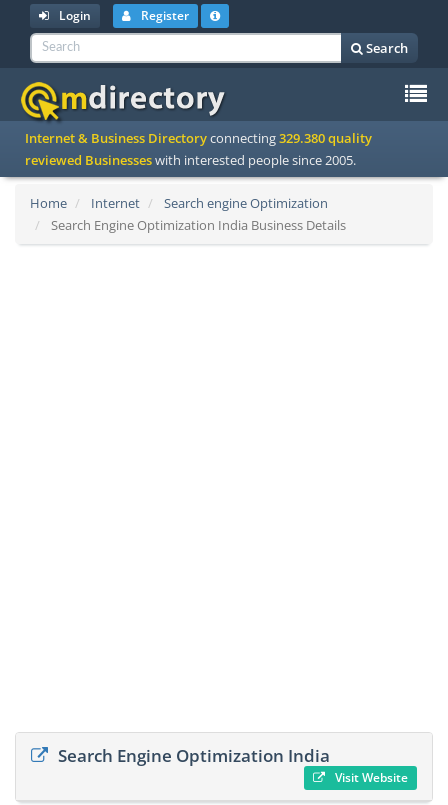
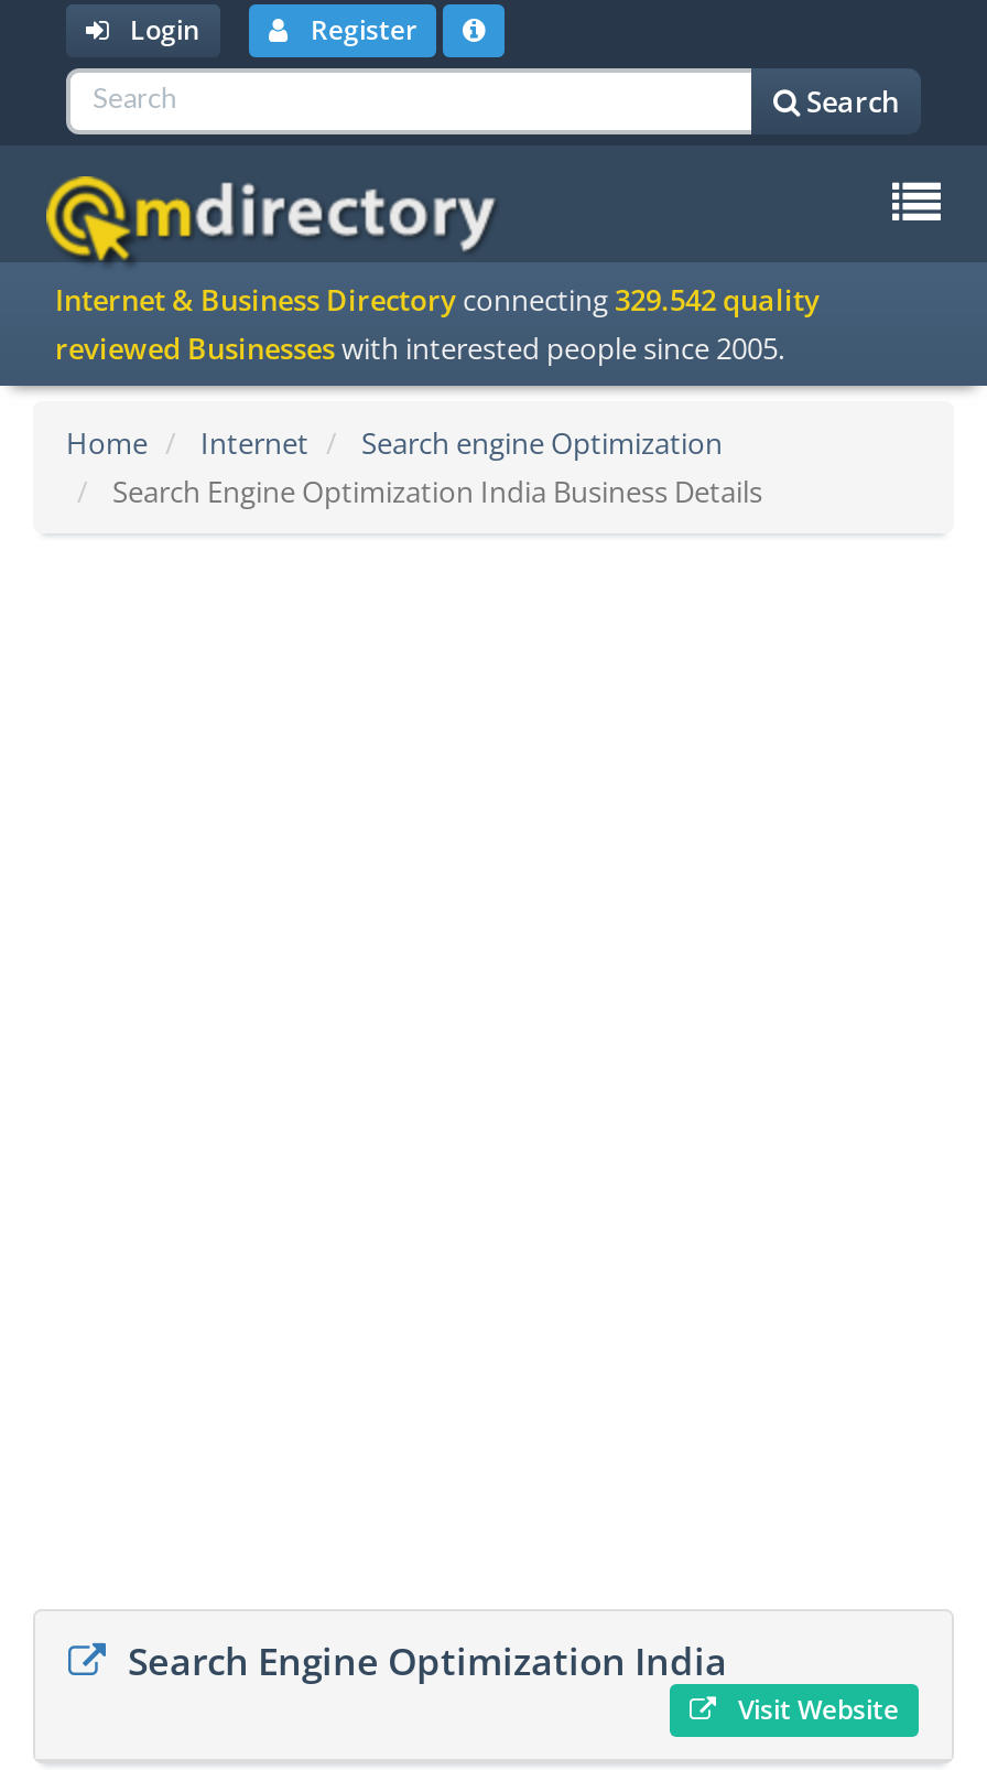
[25,129,372,147] Internet & Business Directory connecting 329.380 quality -> [55,280,820,320] Internet & Business Directory connecting 329.542 quality

